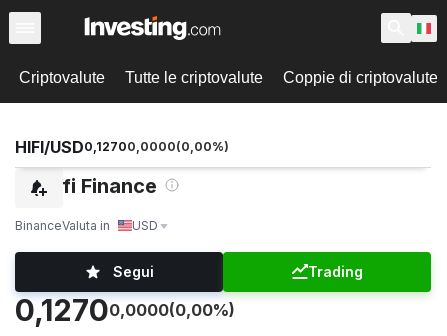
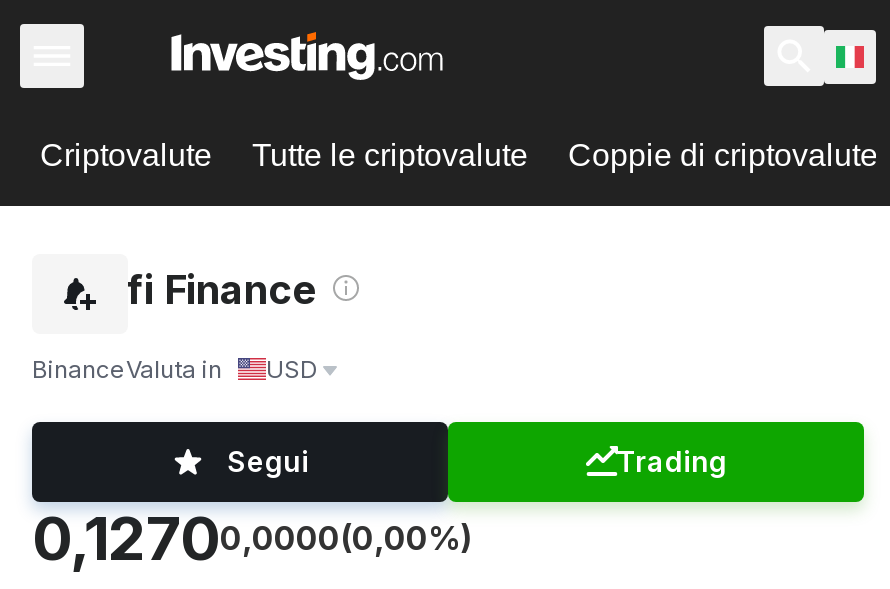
[15,137,229,157] HIFI/USD0,12700,0000(0,00%) -> none

